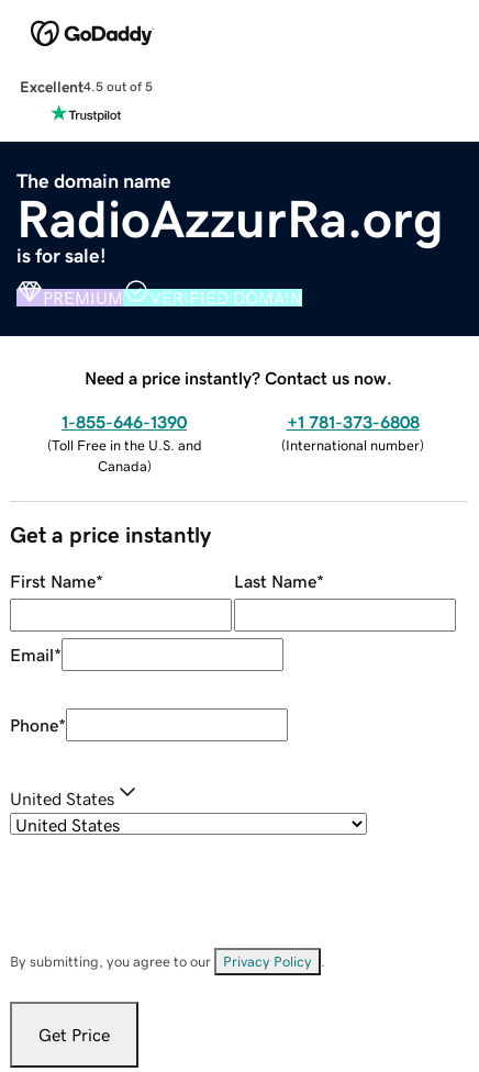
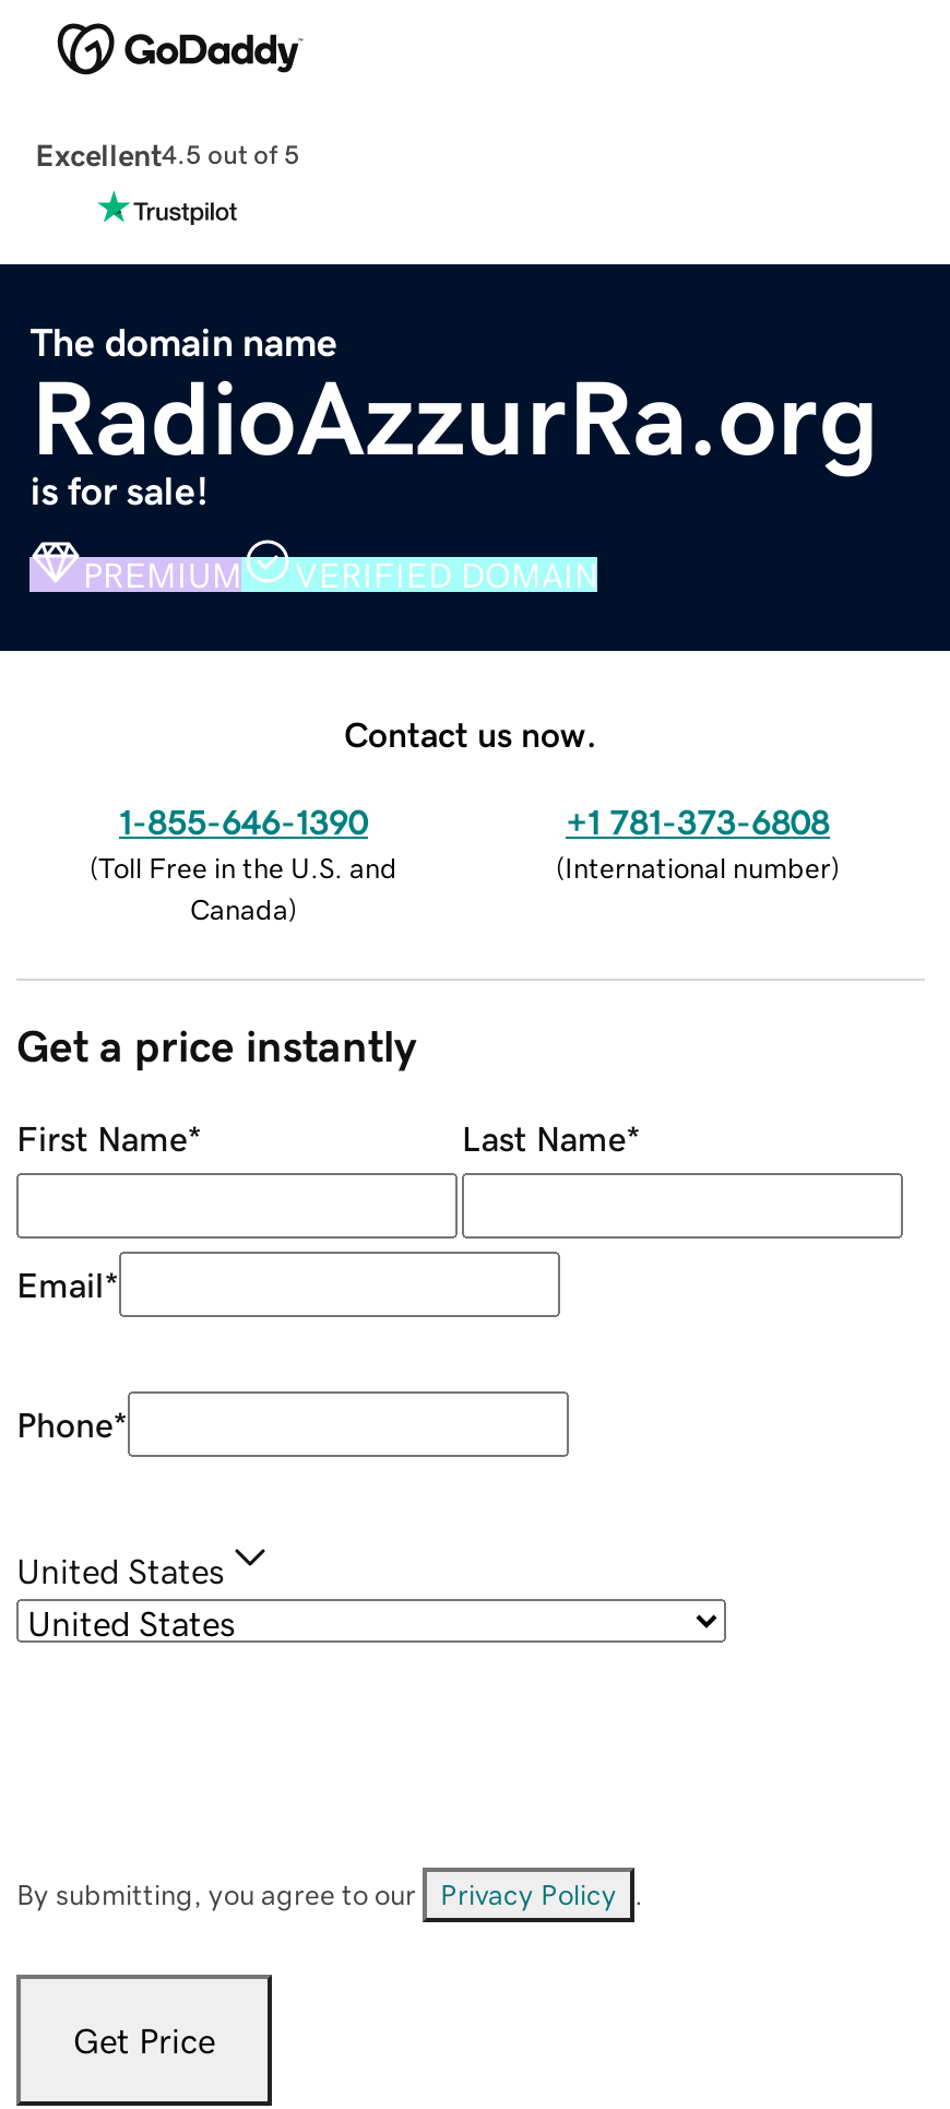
[85,369,392,386] Need a price instantly? Contact us now. -> [344,716,597,751] Contact us now.

